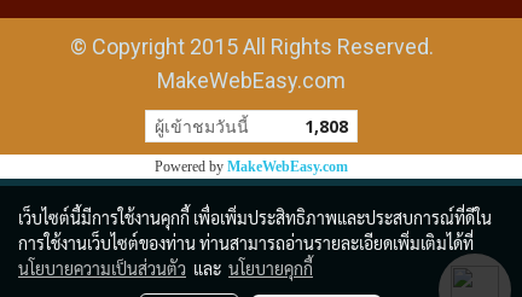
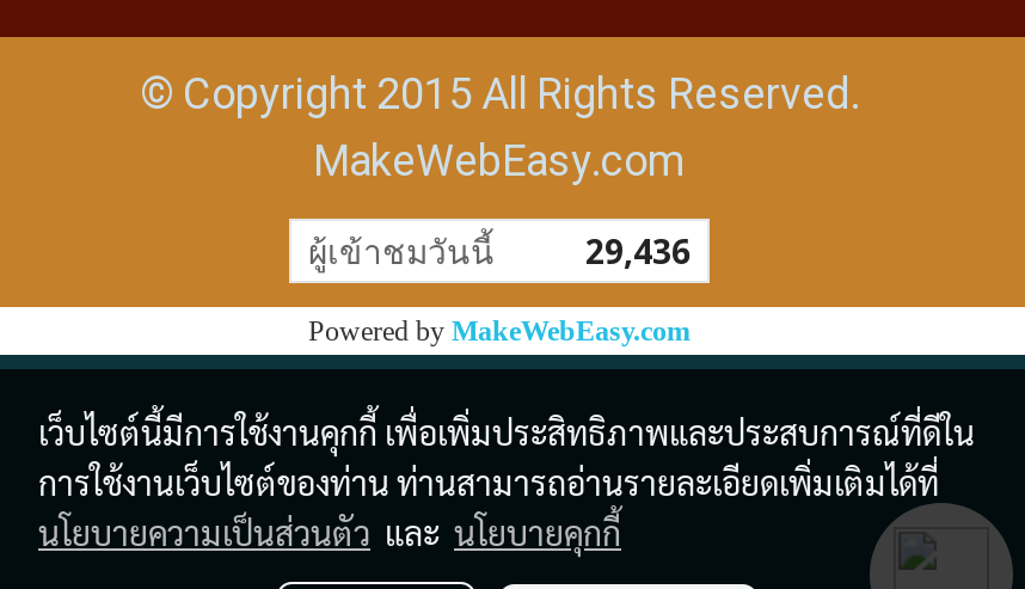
[304,115,348,138] 1,808 -> [585,229,691,275] 29,436

